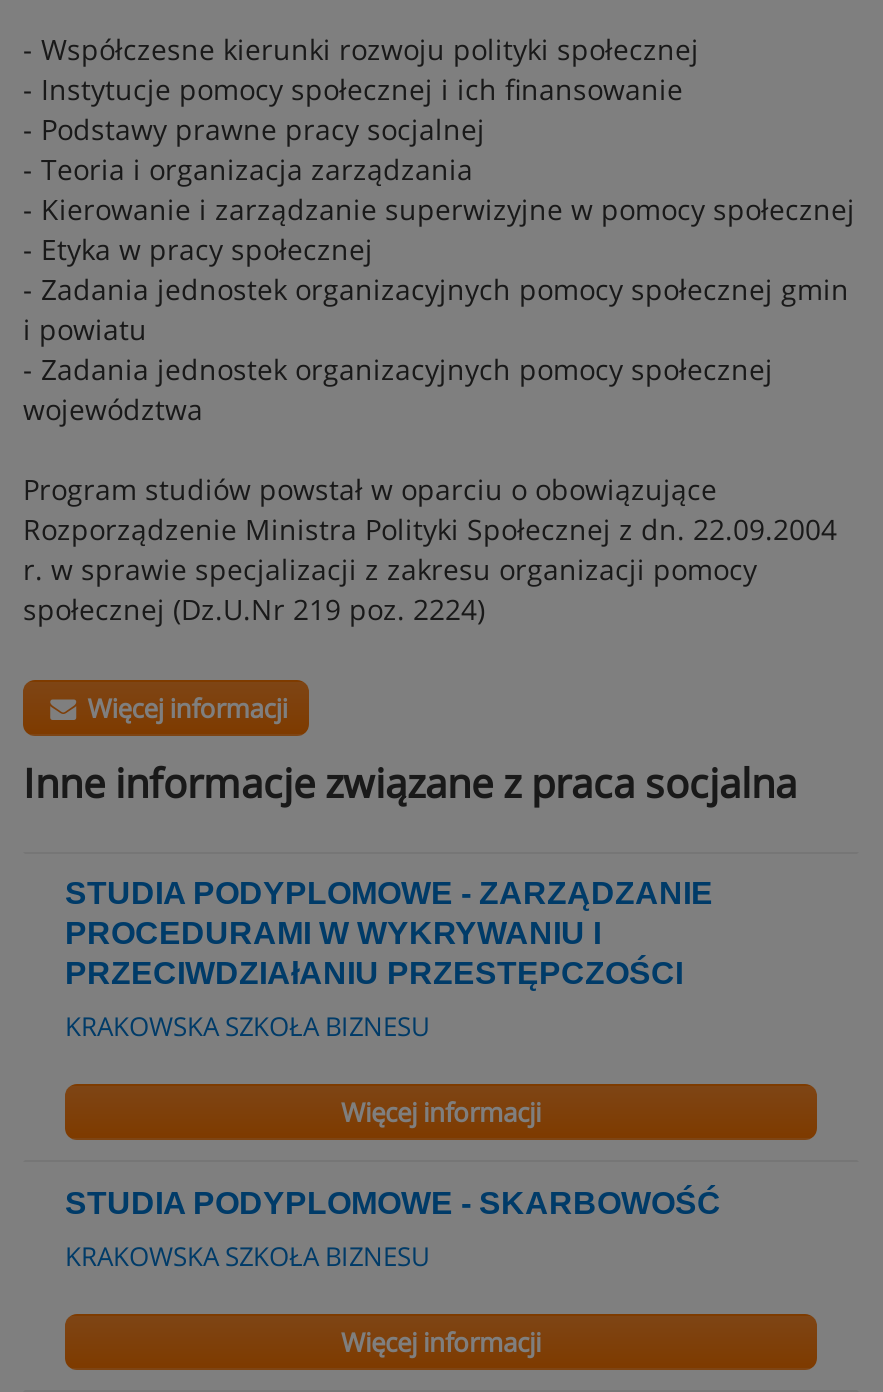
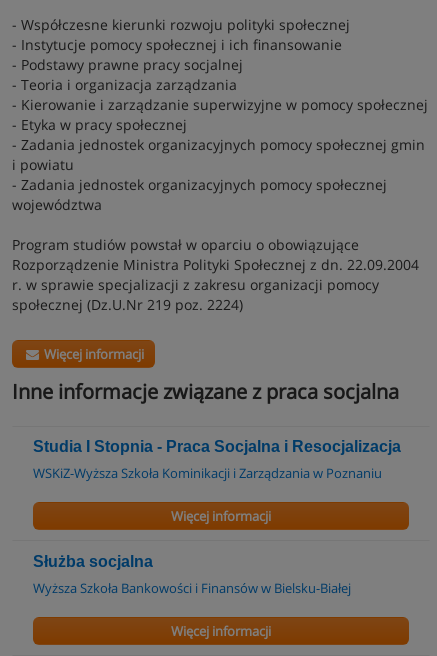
[65,876,713,990] STUDIA PODYPLOMOWE - ZARZĄDZANIE | PROCEDURAMI W WYKRYWANIU I | PRZECIWDZIAłANIU PRZESTĘPCZOŚCI -> [33,438,401,455] Studia I Stopnia - Praca Socjalna i Resocjalizacja
[65,1008,429,1044] KRAKOWSKA SZKOŁA BIZNESU -> [33,464,382,482] WSKiZ-Wyższa Szkoła Kominikacji i Zarządzania w Poznaniu
[65,1186,721,1220] STUDIA PODYPLOMOWE - SKARBOWOŚĆ -> [33,553,153,570] Służba socjalna
[65,1238,429,1274] KRAKOWSKA SZKOŁA BIZNESU -> [33,579,351,597] Wyższa Szkoła Bankowości i Finansów w Bielsku-Białej

